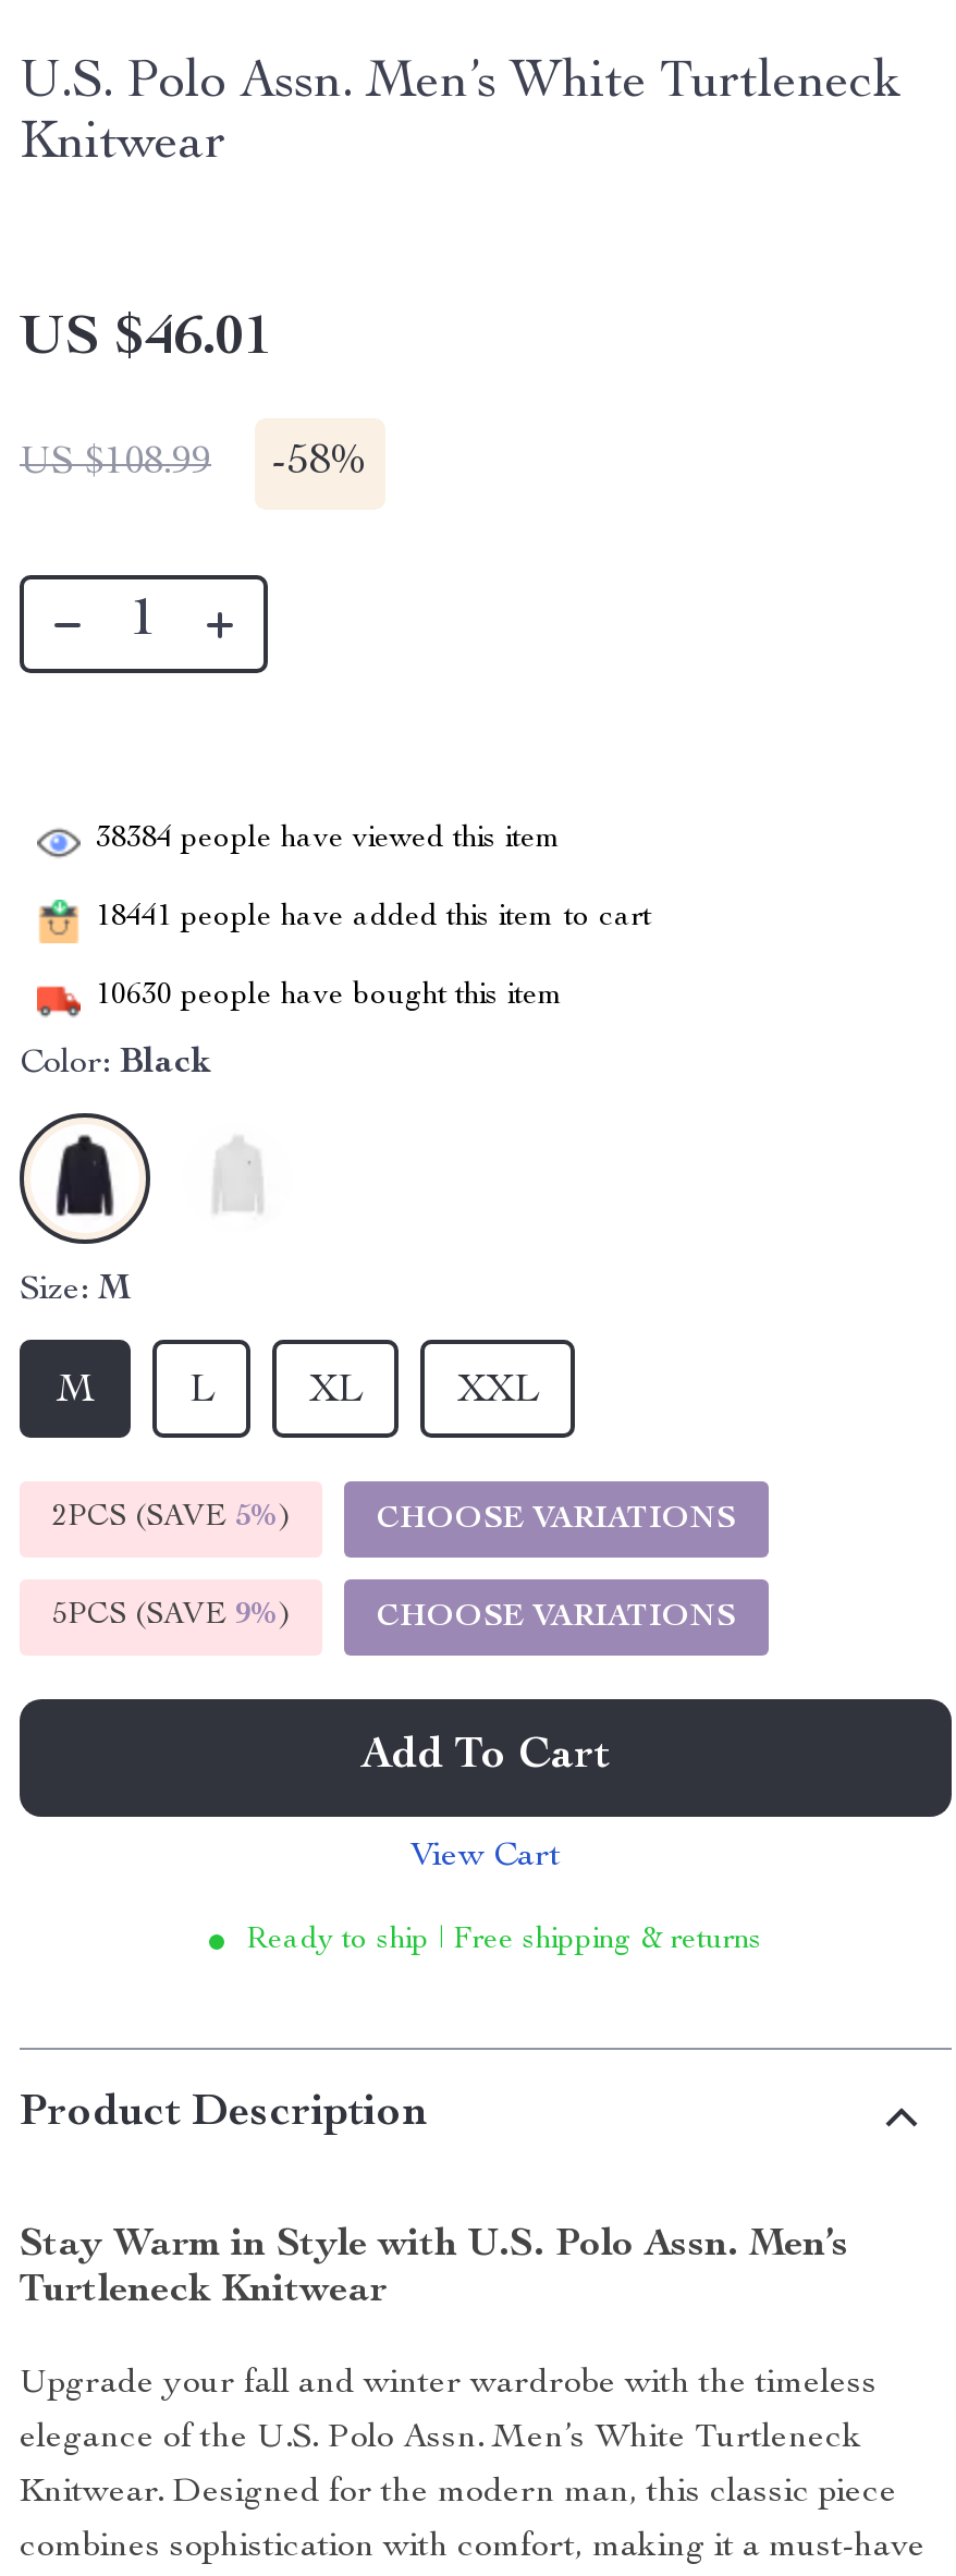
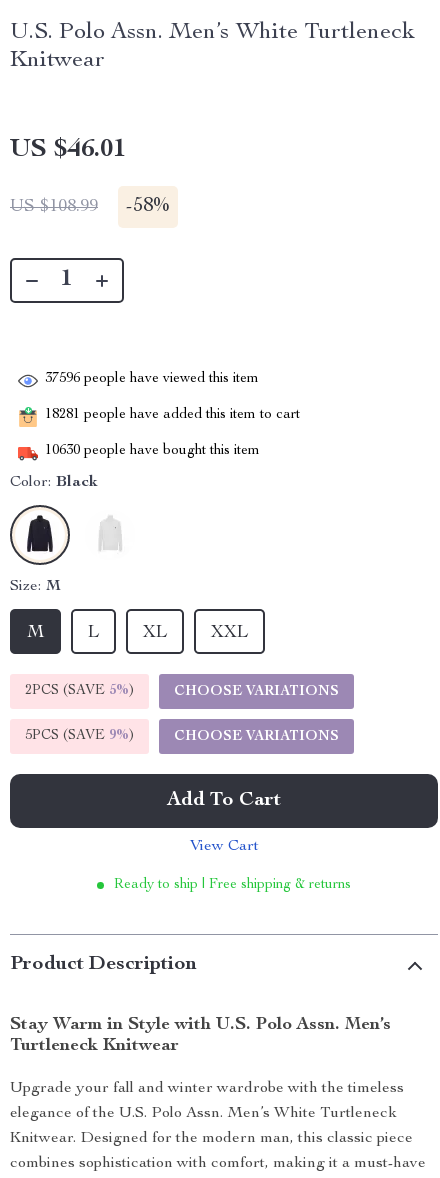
[96,824,562,855] 38384 people have viewed this item -> [45,372,259,386] 37596 people have viewed this item
[96,903,651,933] 18441 people have added this item to cart -> [45,408,300,422] 18281 people have added this item to cart

